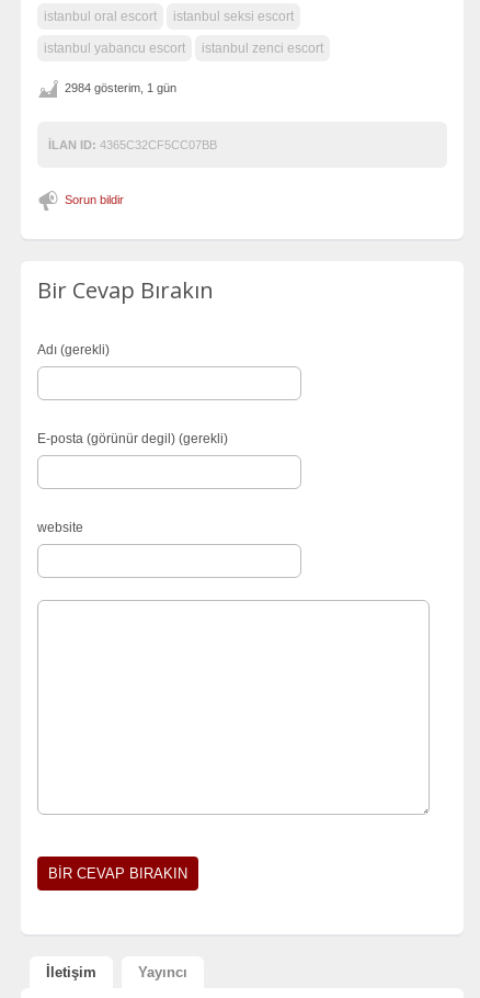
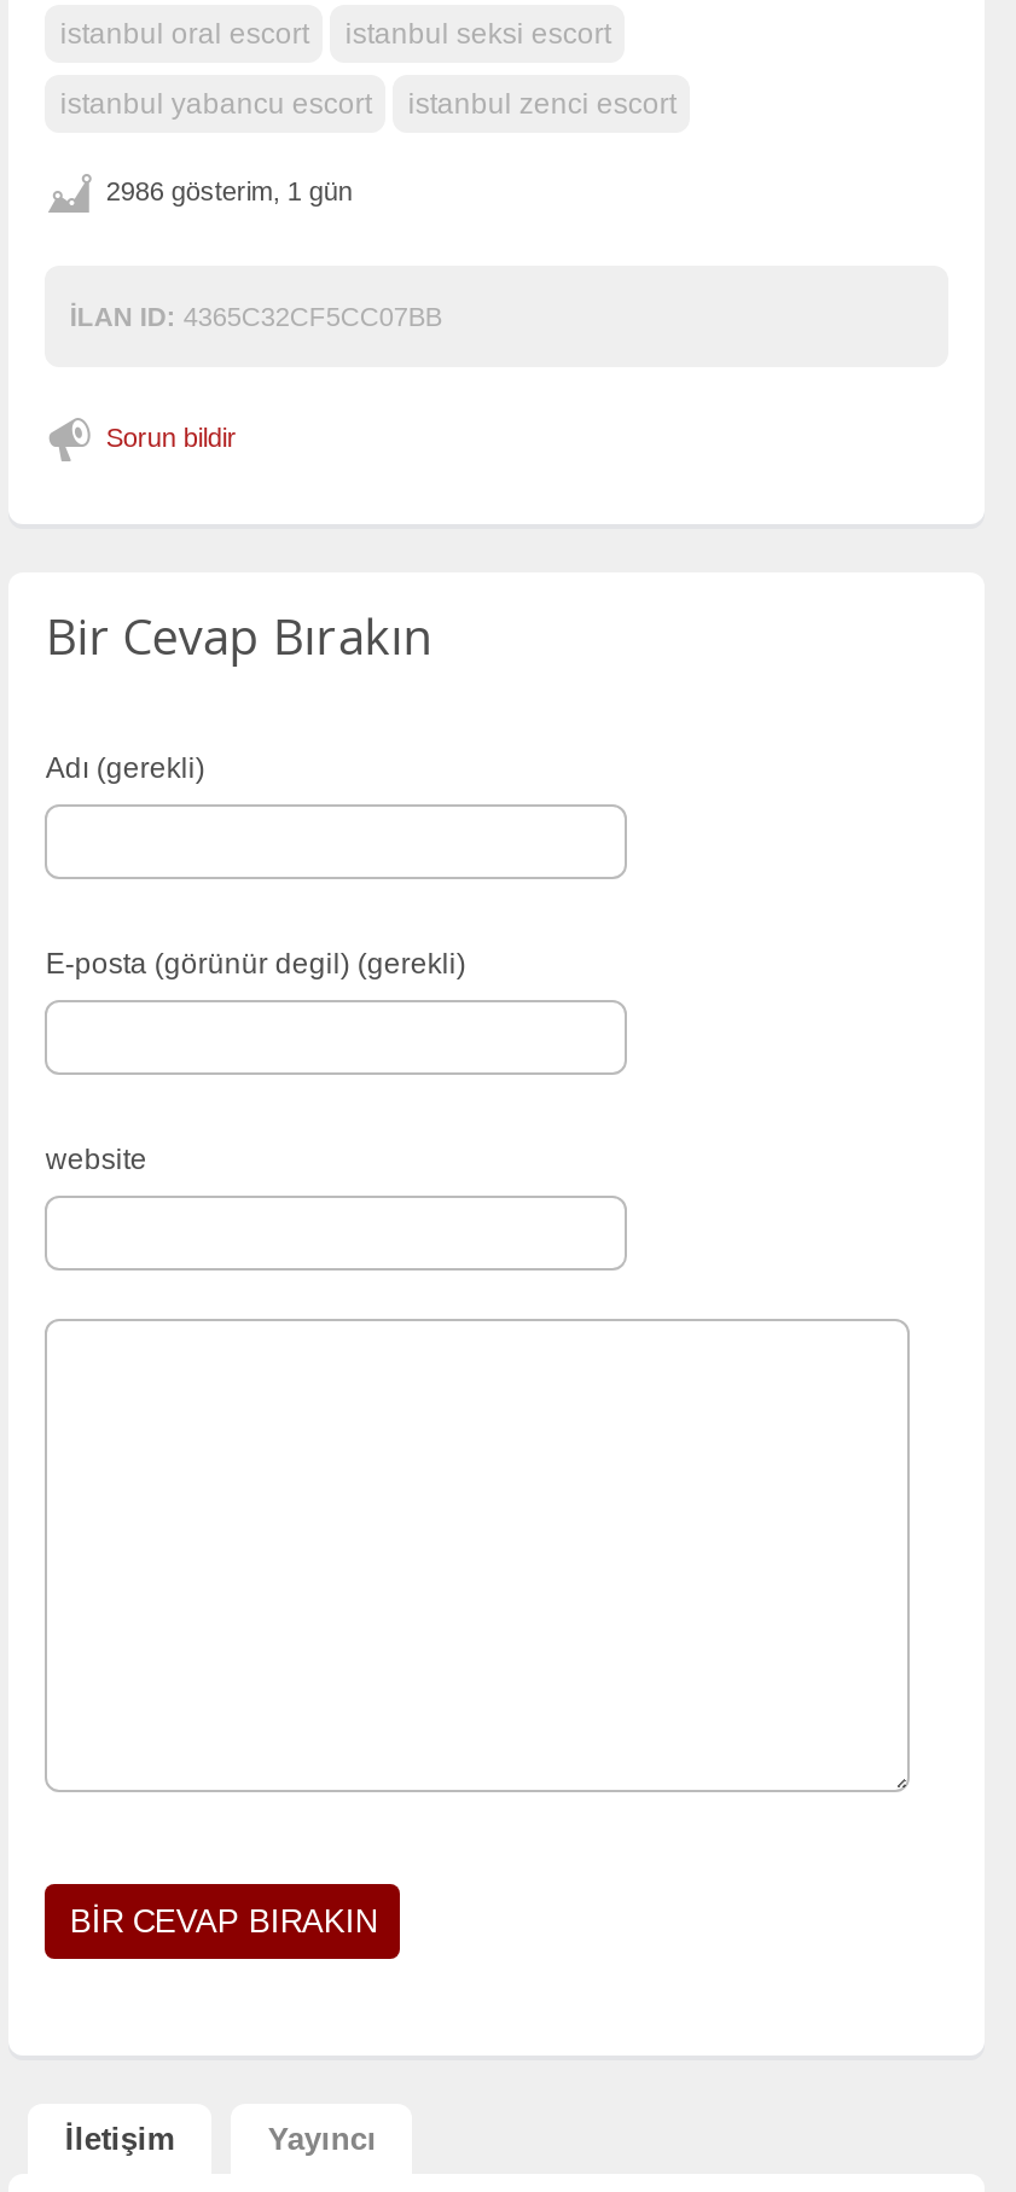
[65,81,177,94] 2984 gösterim, 1 gün -> [106,175,353,204] 2986 gösterim, 1 gün

